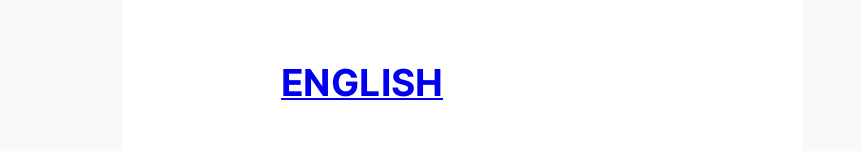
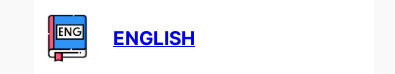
none -> [47,14,88,63] [image]

